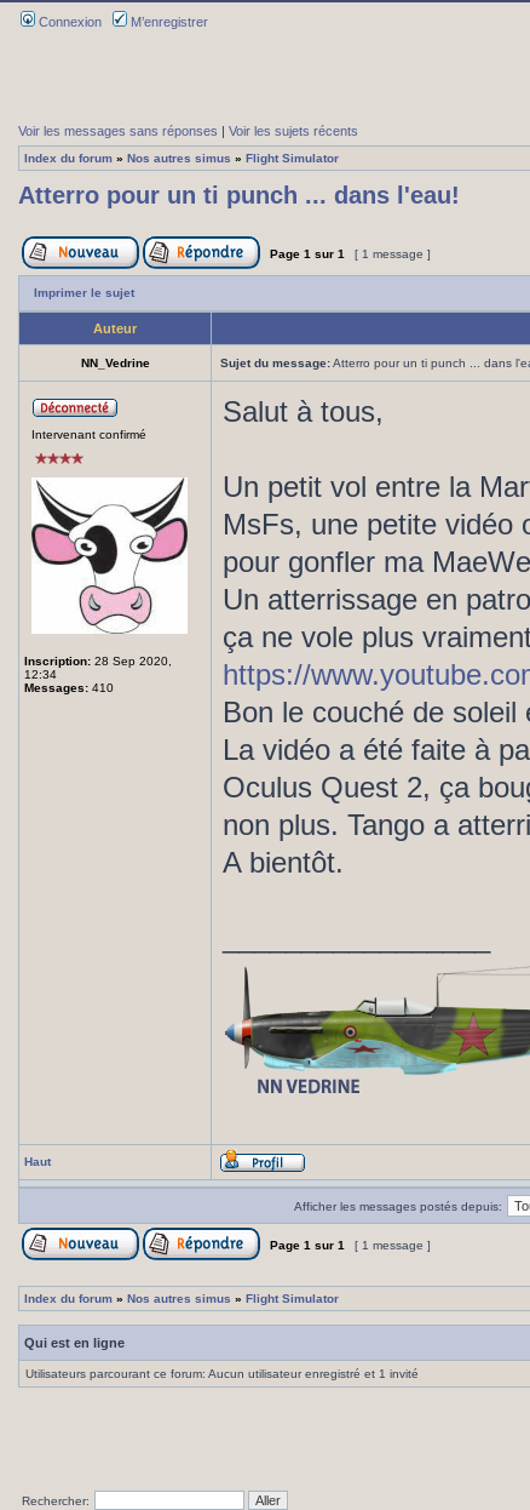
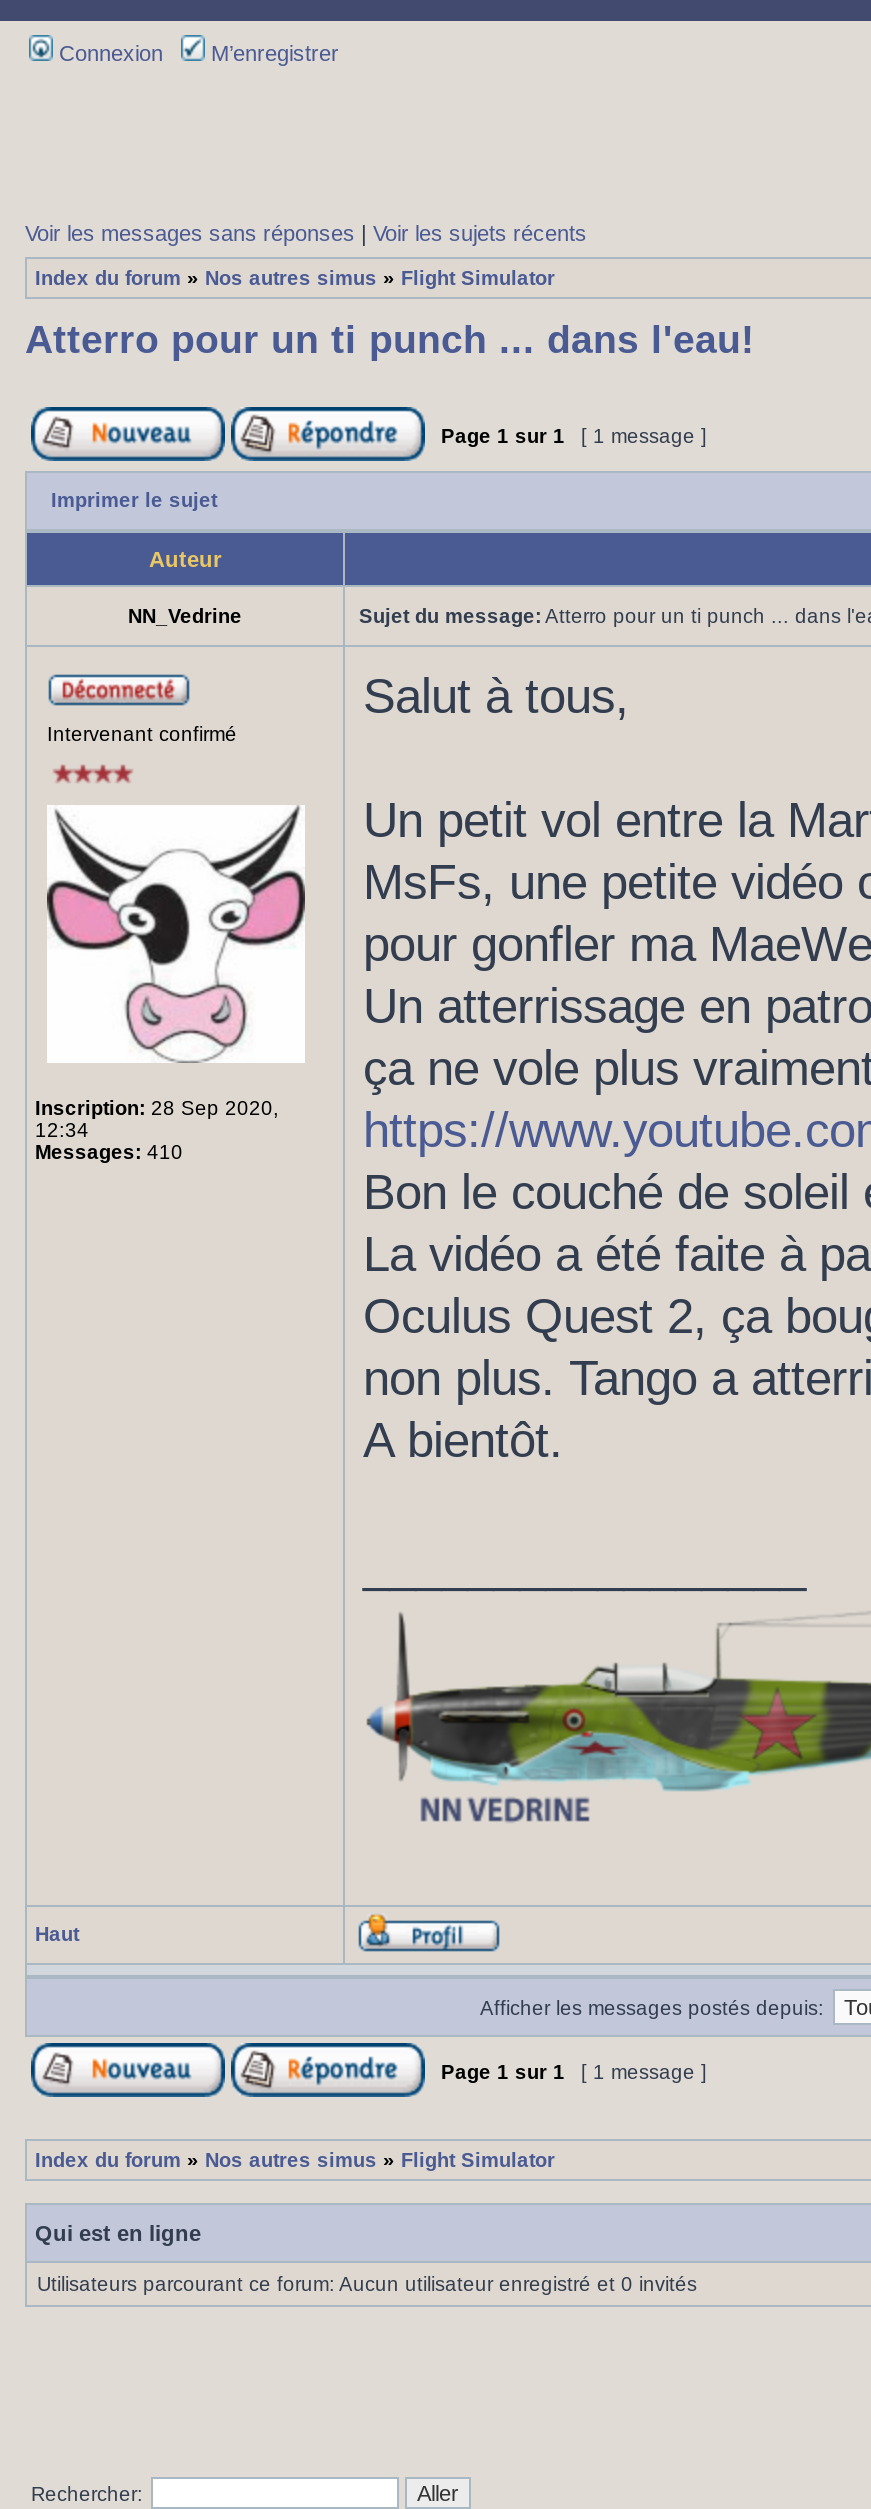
[25,1367,419,1380] Utilisateurs parcourant ce forum: Aucun utilisateur enregistré et 1 invité -> [37,2273,697,2295] Utilisateurs parcourant ce forum: Aucun utilisateur enregistré et 0 invités

